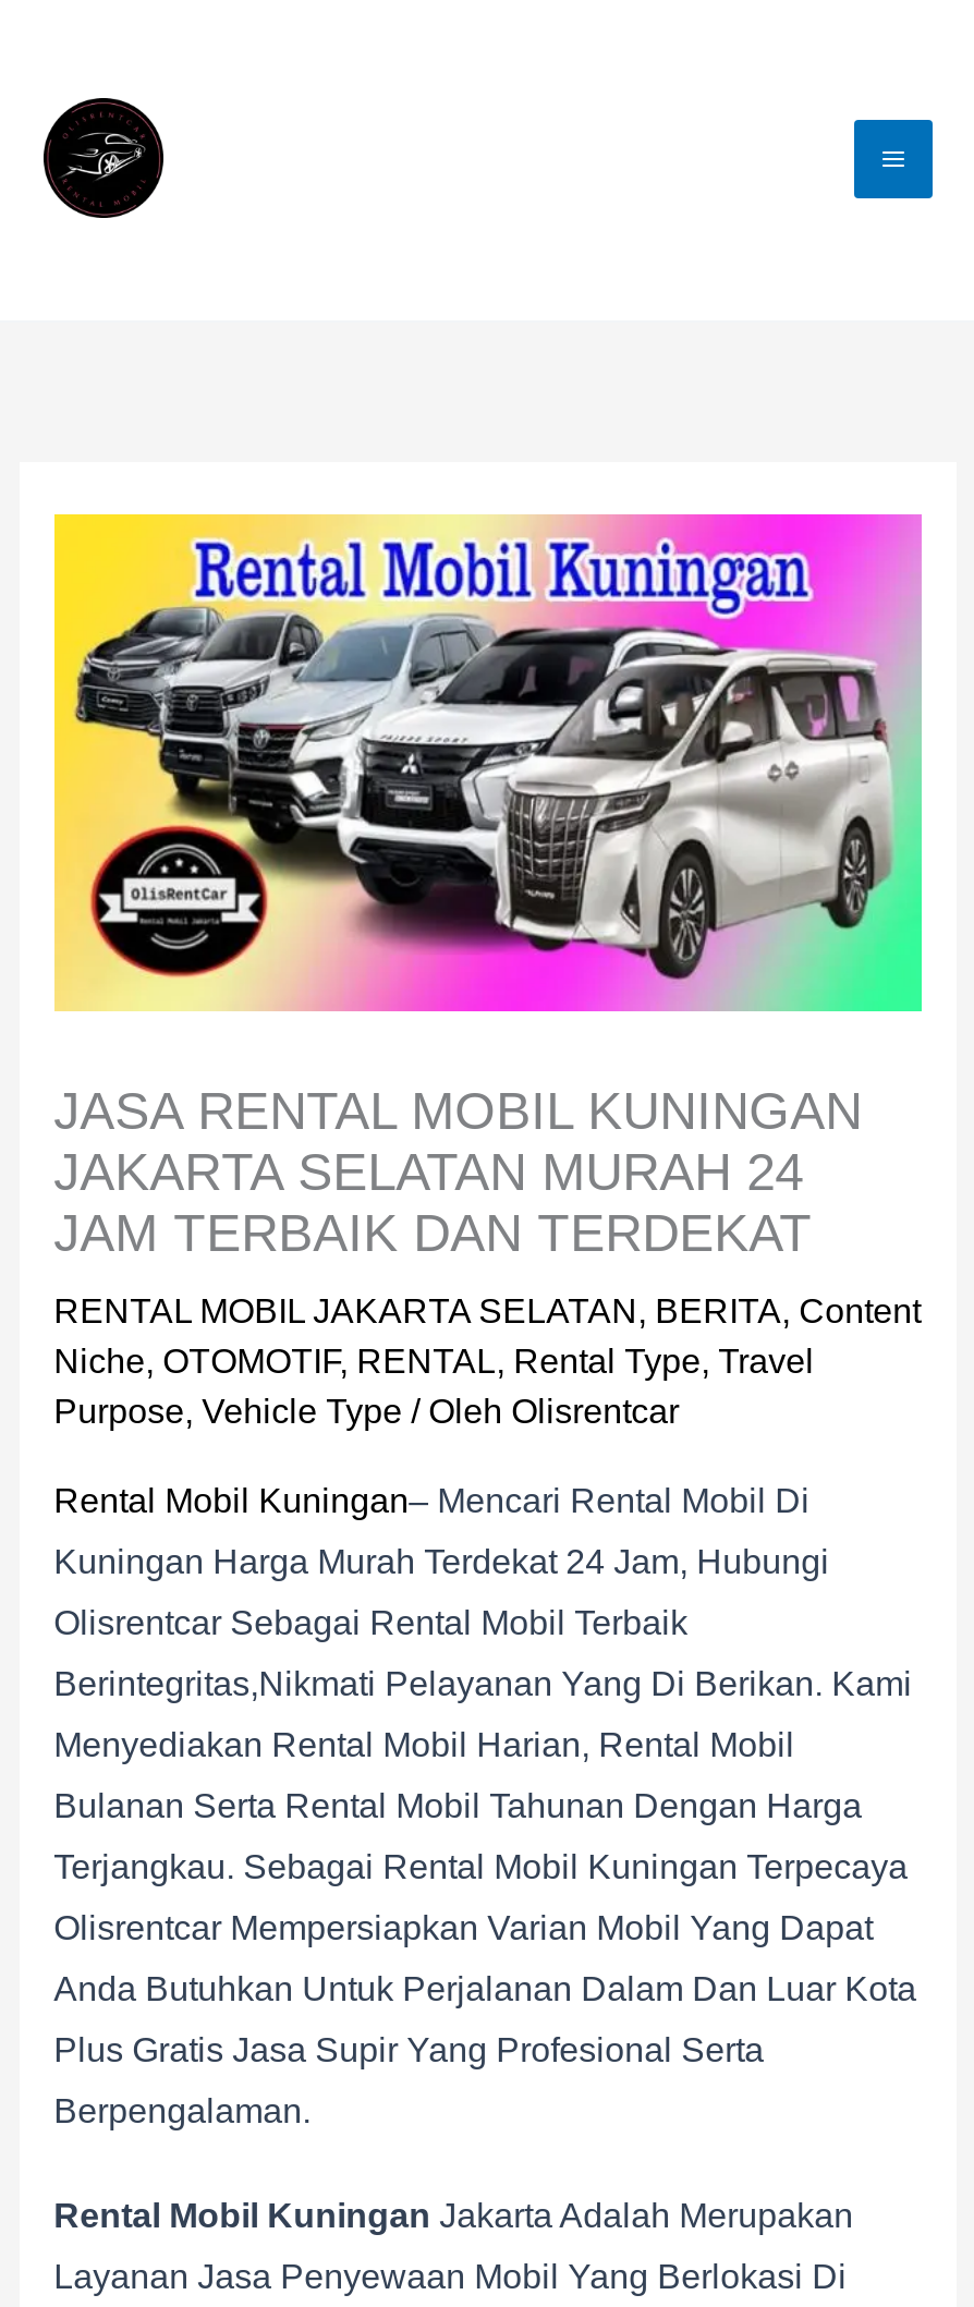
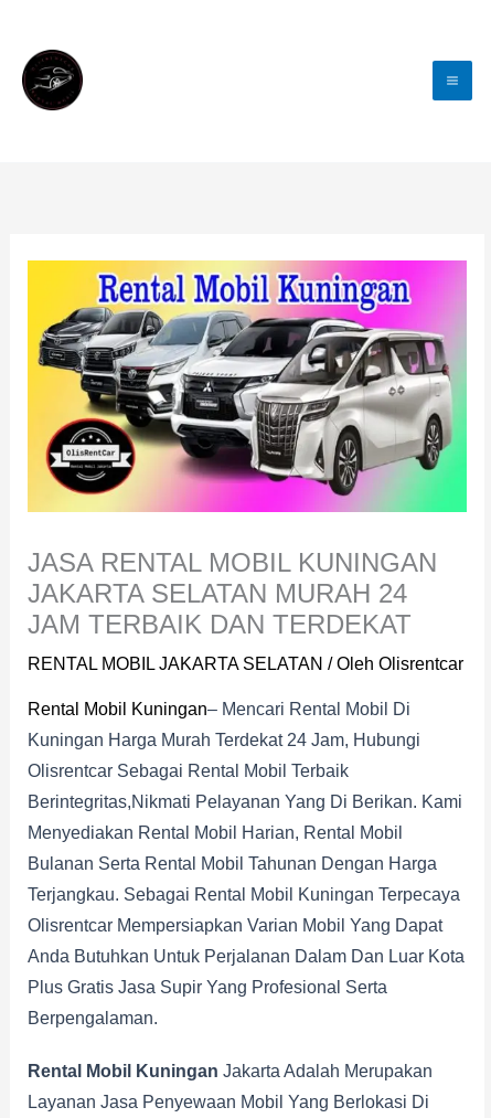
[54,1292,921,1430] RENTAL MOBIL JAKARTA SELATAN, BERITA, Content | Niche, OTOMOTIF, RENTAL, Rental Type, Travel | Purpose, Vehicle Type / Oleh Olisrentcar -> [27,654,463,673] RENTAL MOBIL JAKARTA SELATAN / Oleh Olisrentcar

